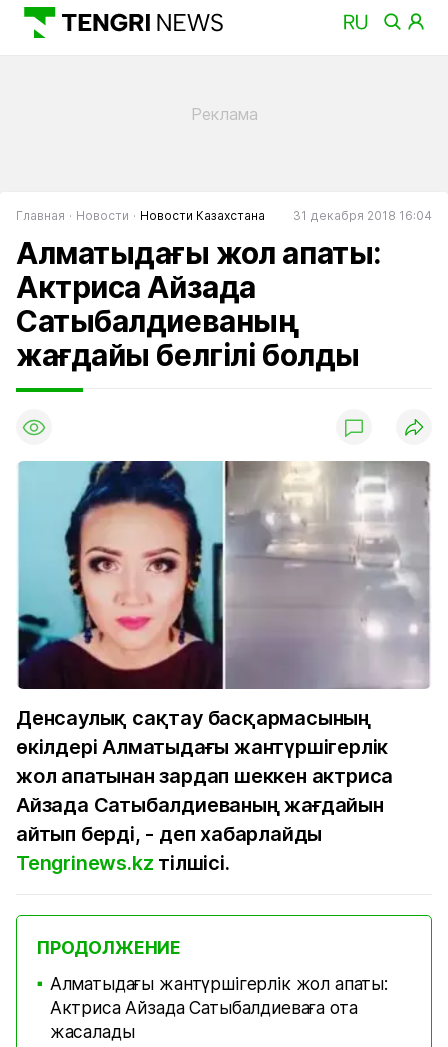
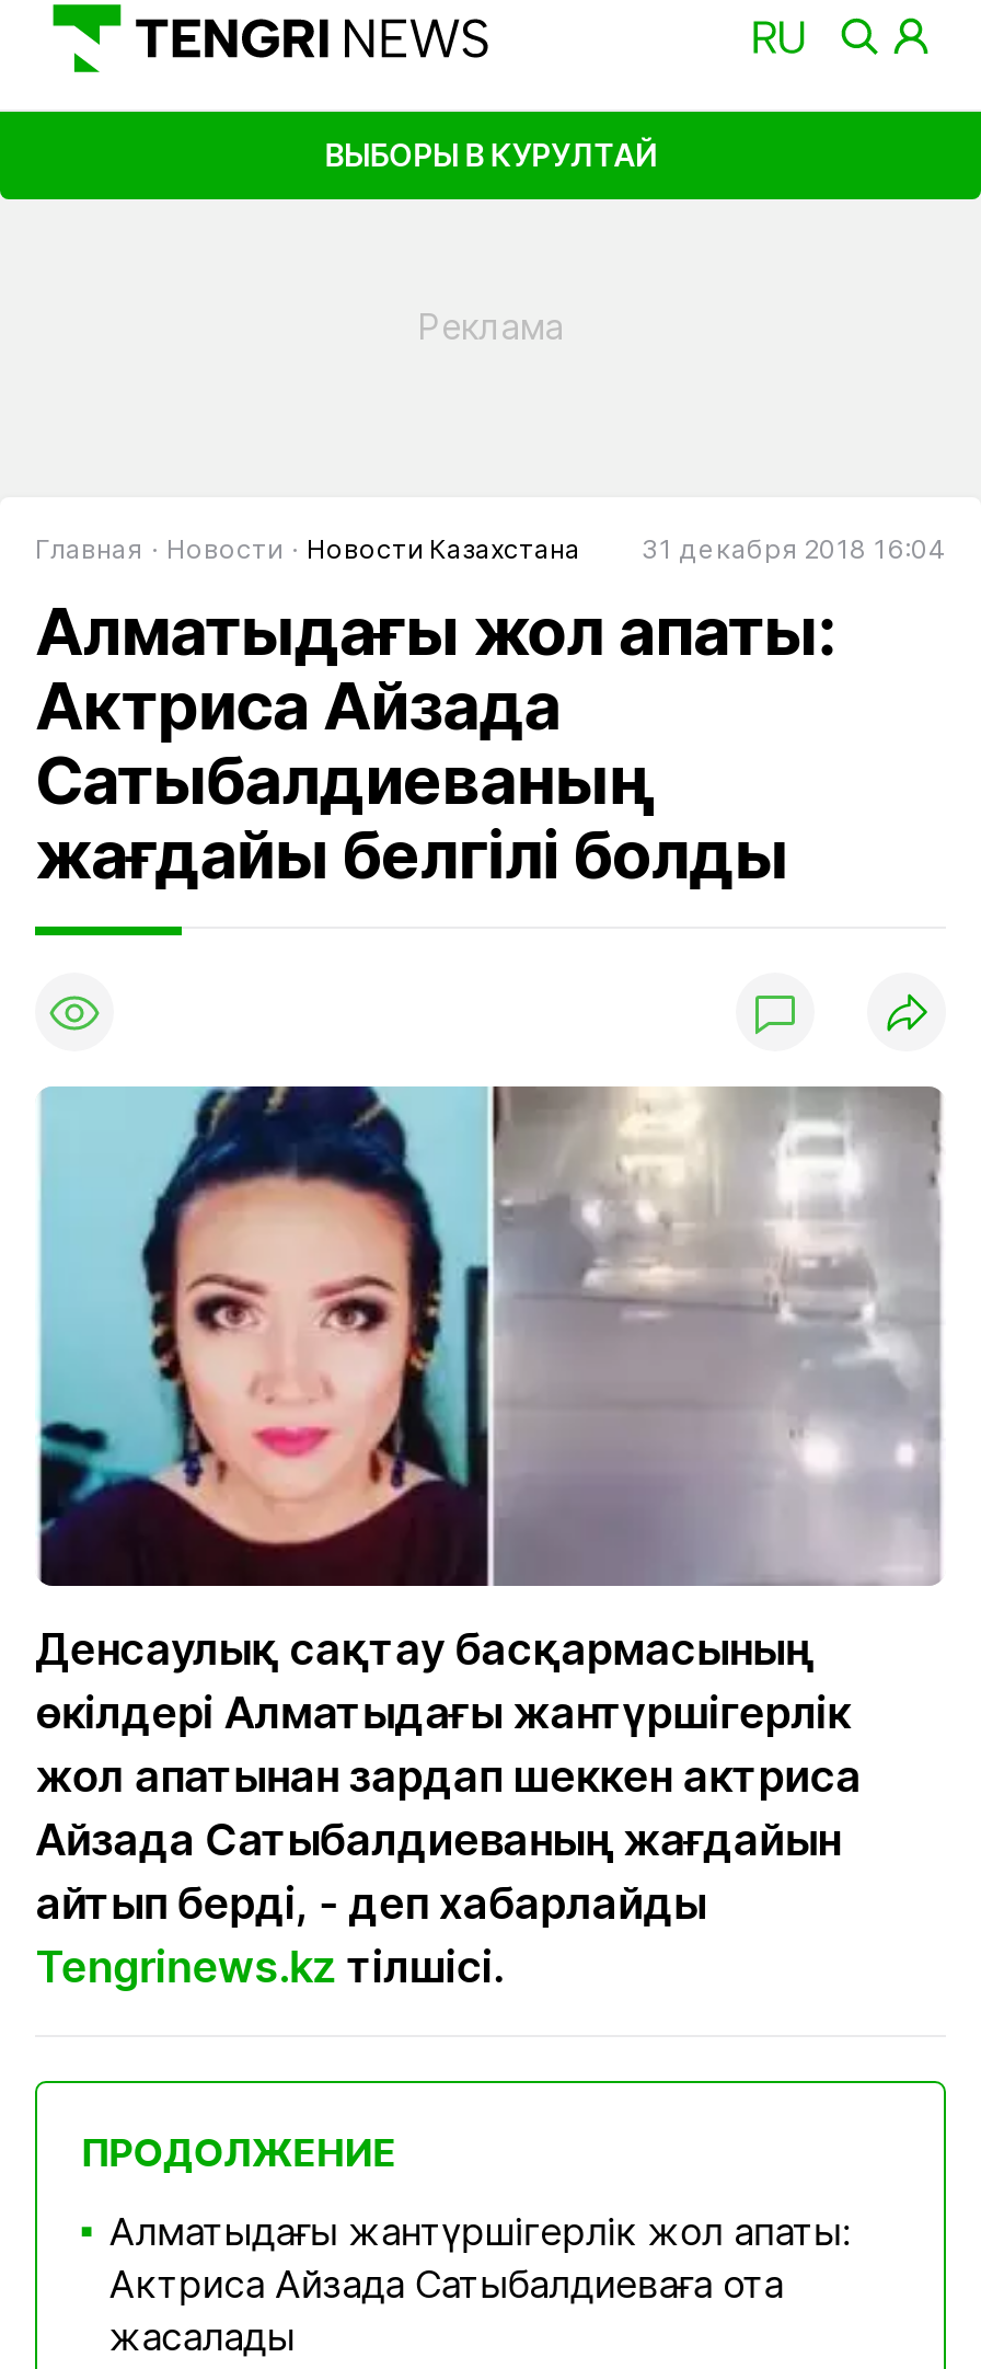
none -> [325,135,656,172] ВЫБОРЫ В КУРУЛТАЙ

